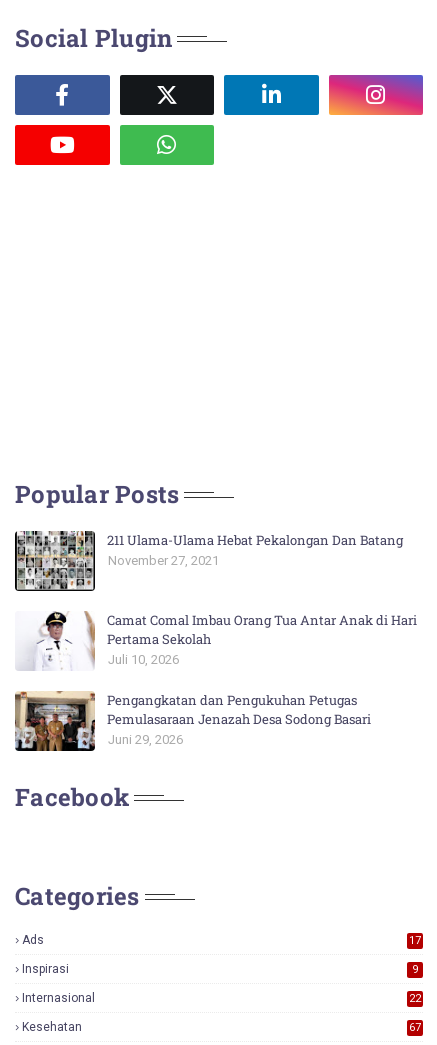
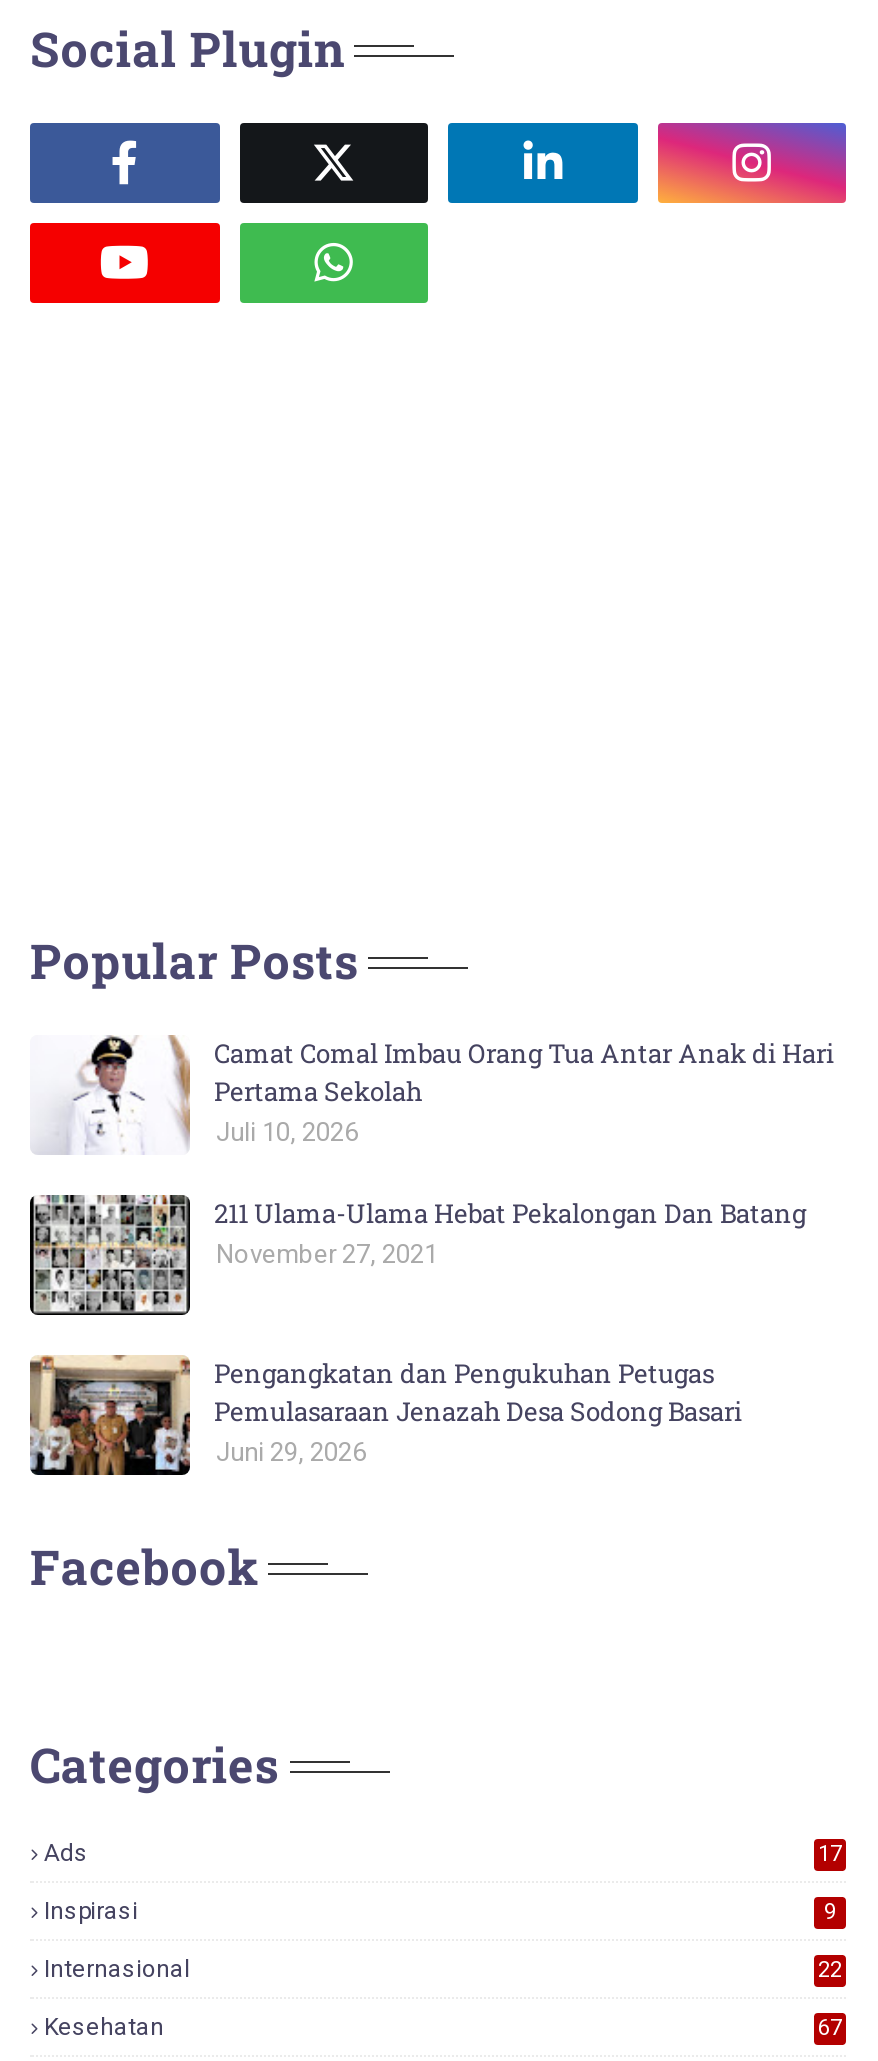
moved [14,530,403,592] -> [28,1193,806,1315]: [image] | 211 Ulama-Ulama Hebat Pekalongan Dan Batang | November 27, 2021
moved [17,610,417,672] -> [34,1033,834,1157]: [image] | Camat Comal Imbau Orang Tua Antar Anak di Hari | Pertama Sekolah | Juli 10, 2026

